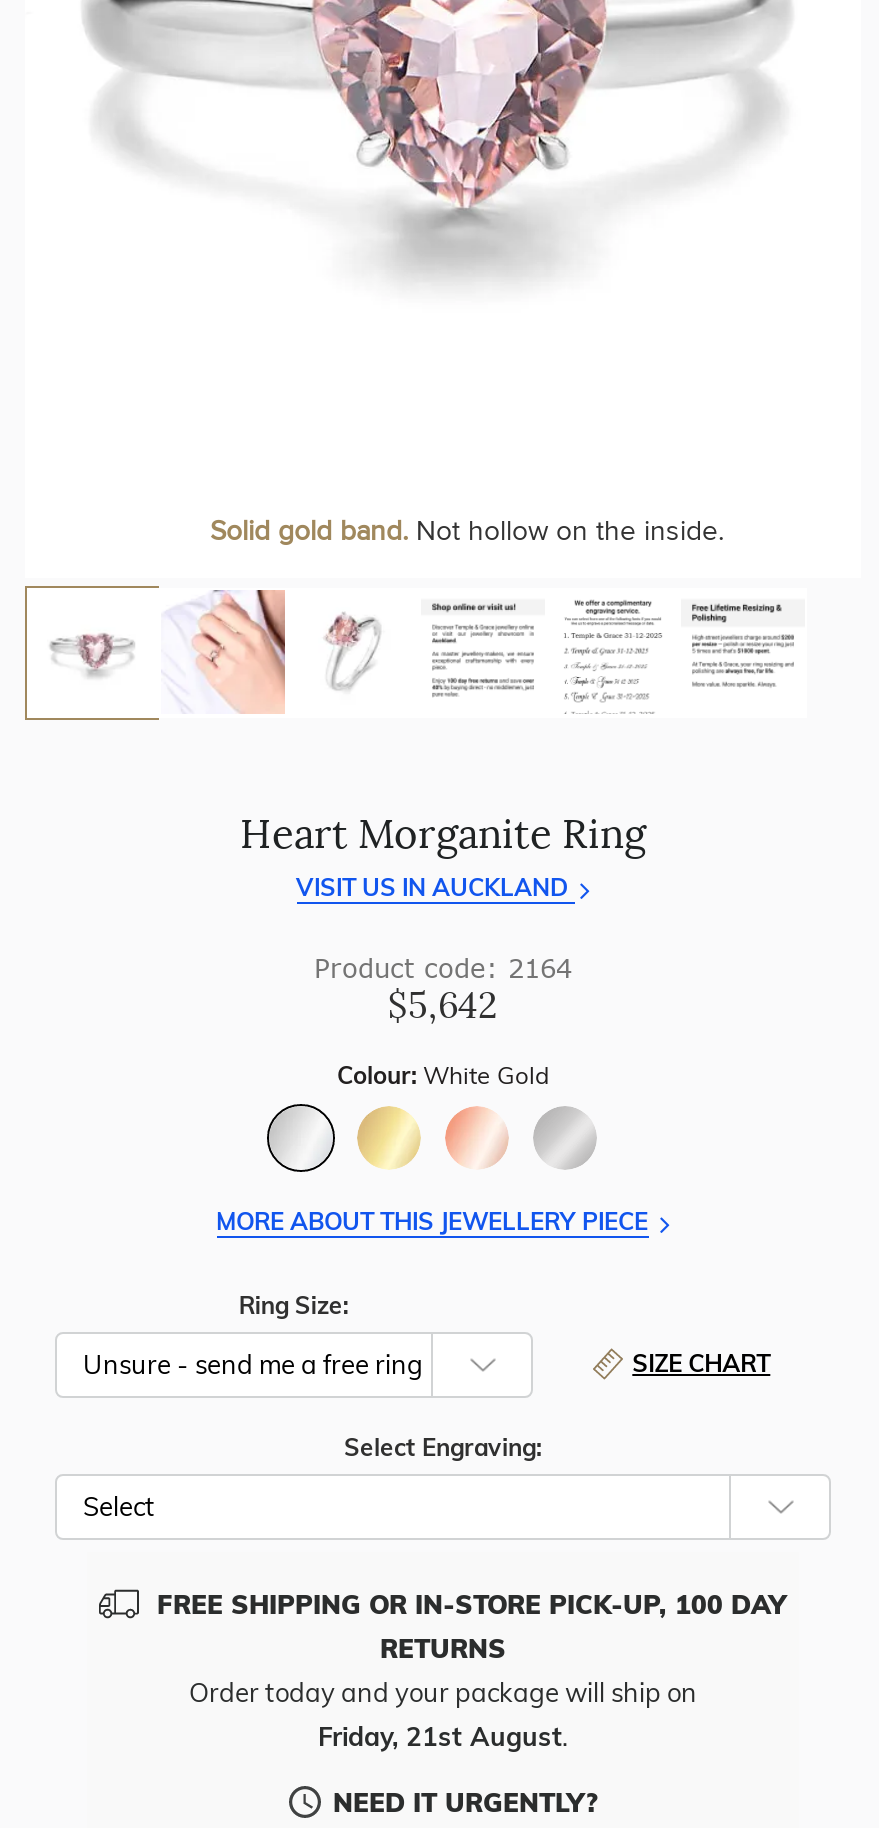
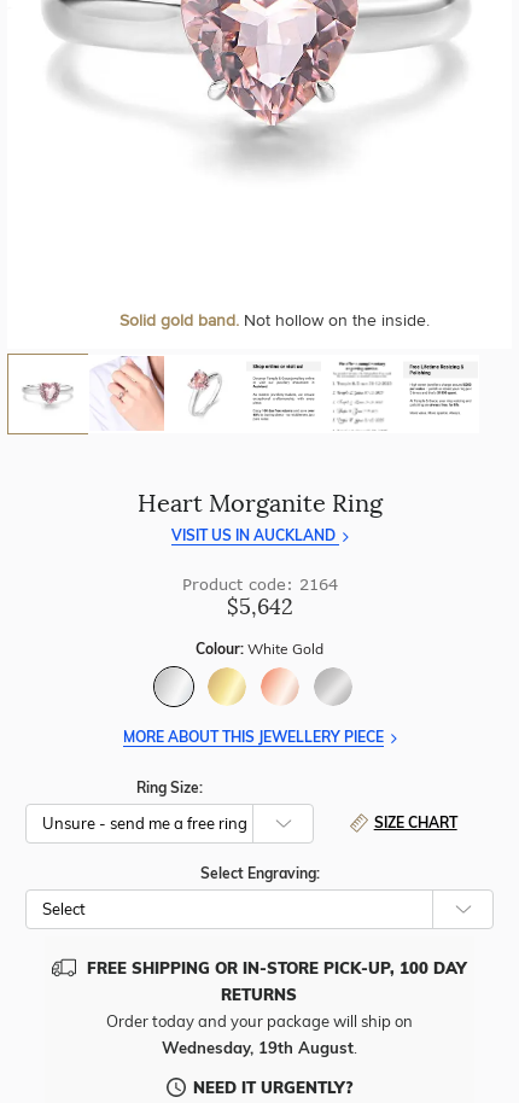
[318,1720,568,1752] Friday, 21st August. -> [162,1038,357,1057] Wednesday, 19th August.

